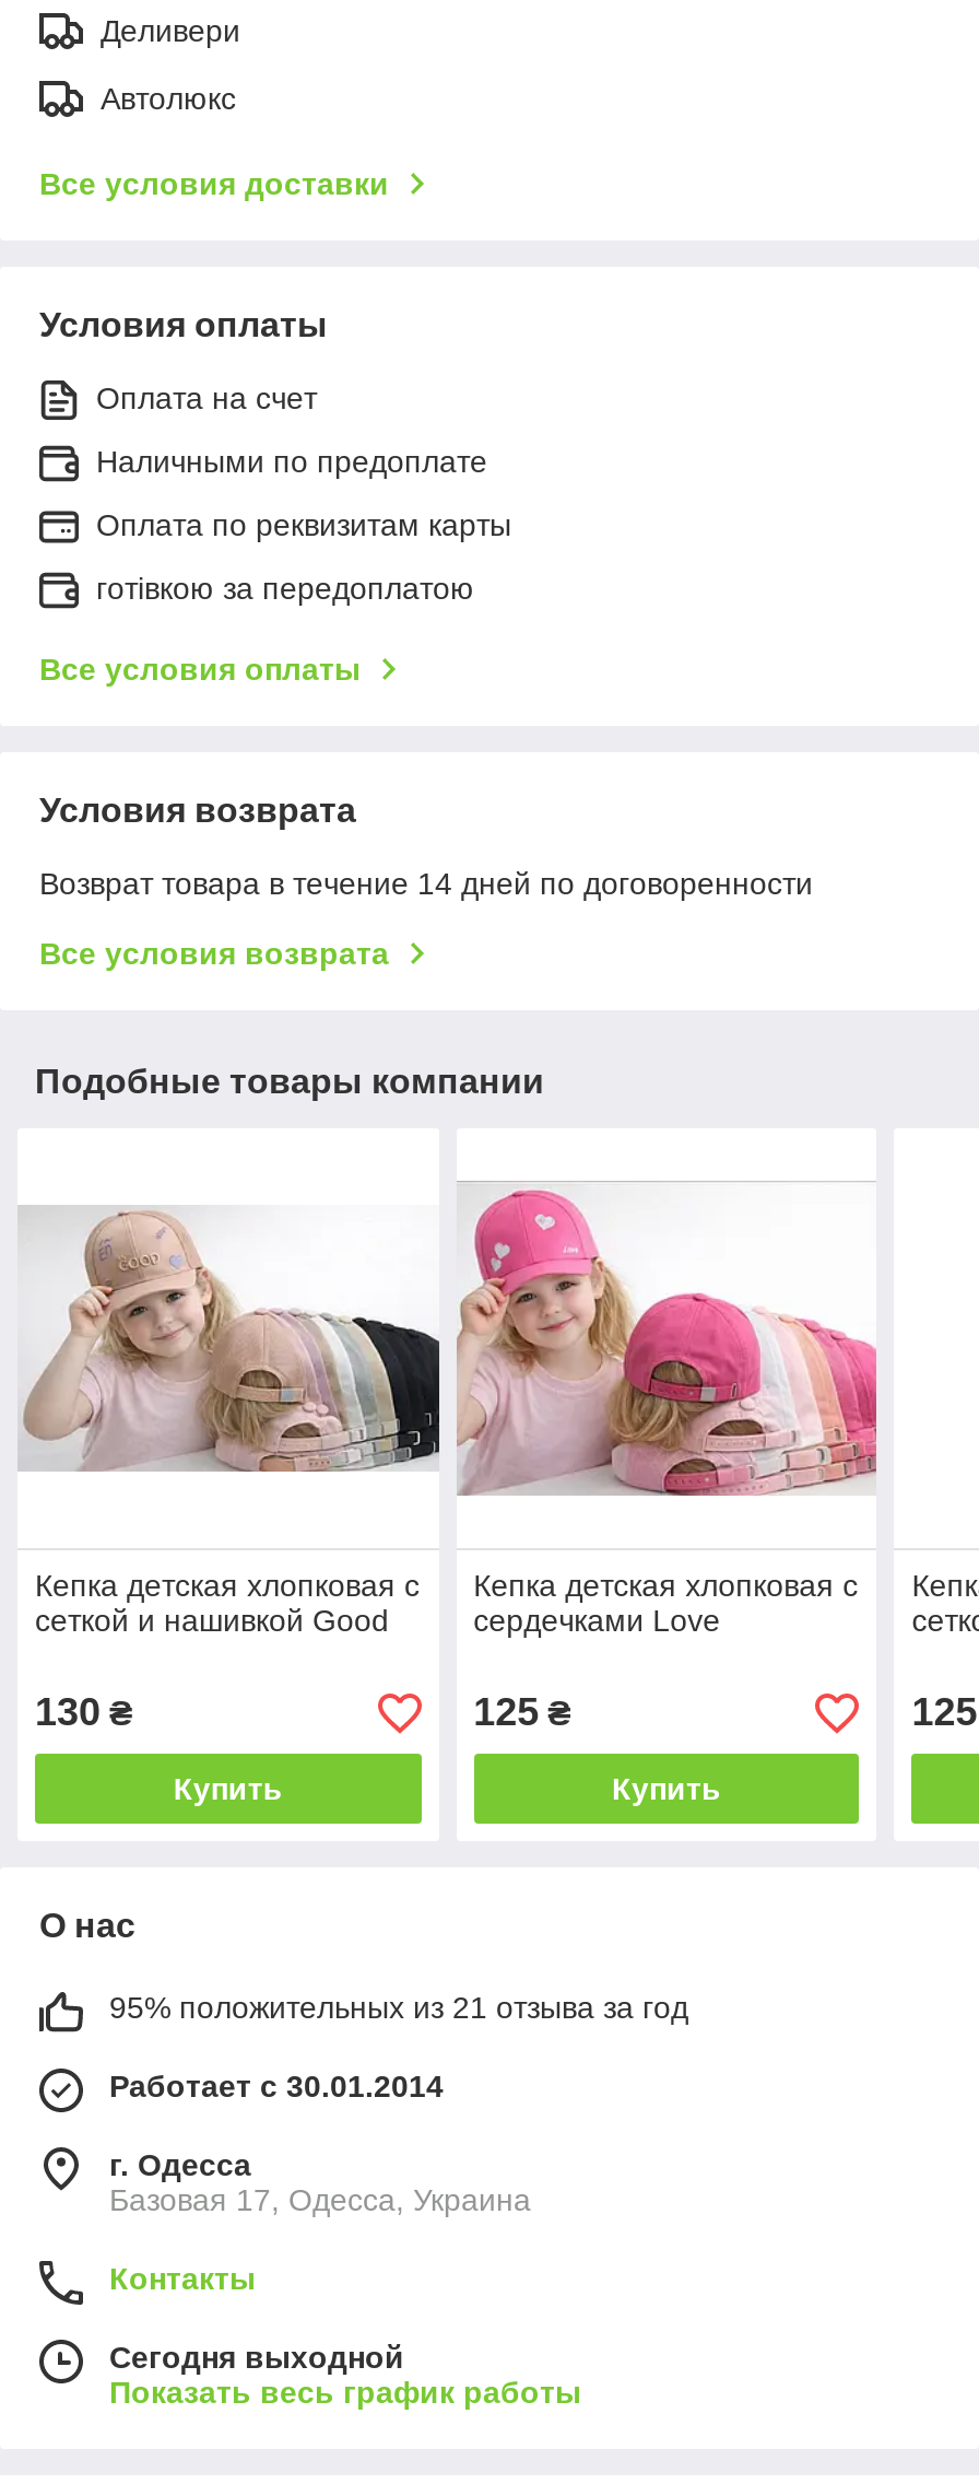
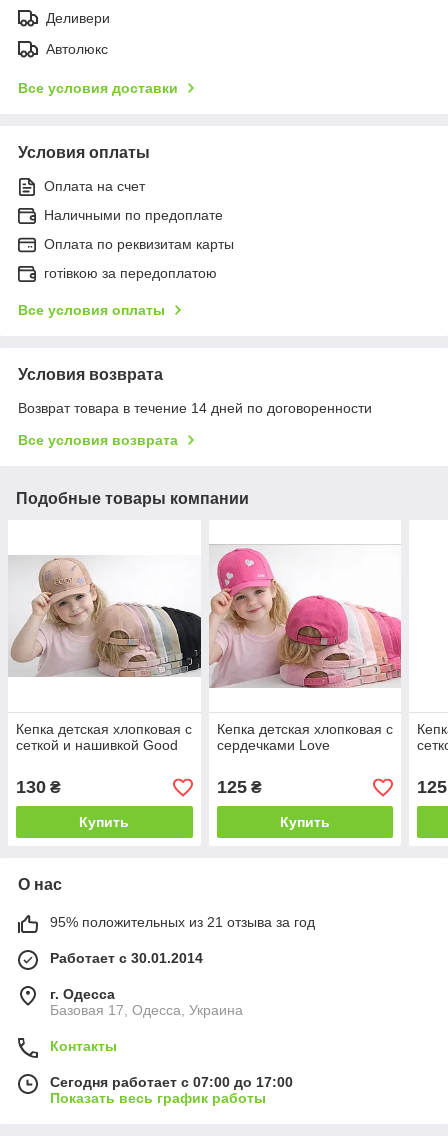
[109,2341,404,2376] Сегодня выходной -> [50,1074,293,1090] Сегодня работает с 07:00 до 17:00

